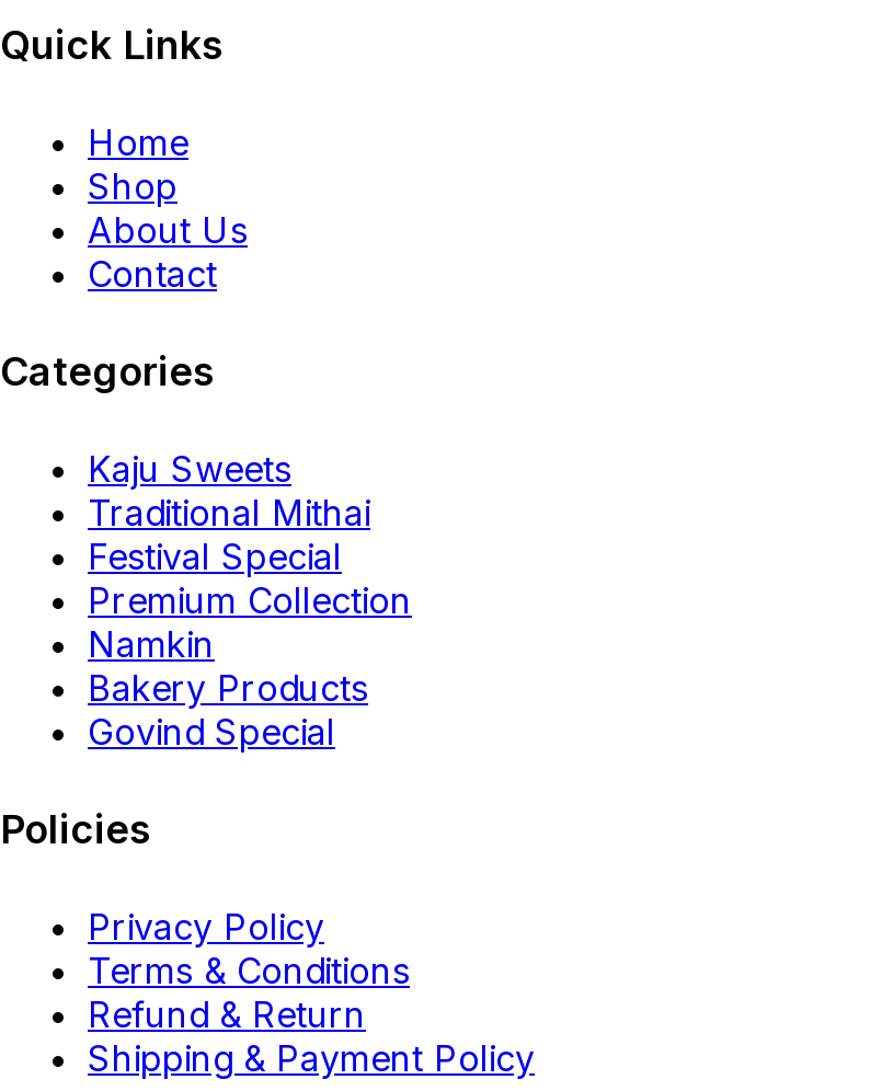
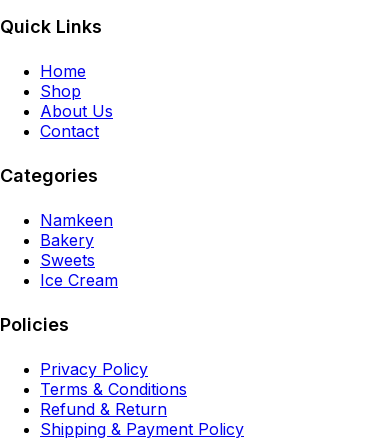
[88,446,412,753] Kaju Sweets | Traditional Mithai | Festival Special | Premium Collection | Namkin | Bakery Products | Govind Special -> [40,210,118,290] Namkeen | Bakery | Sweets | Ice Cream

